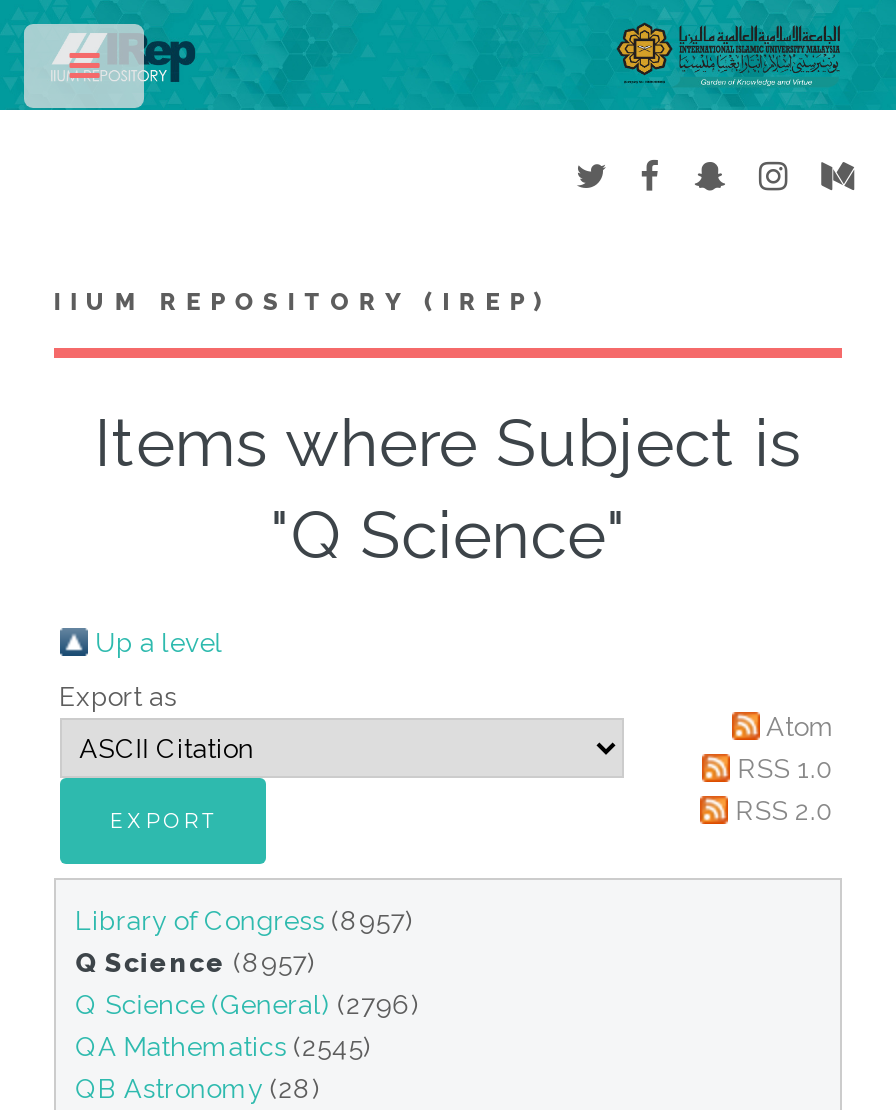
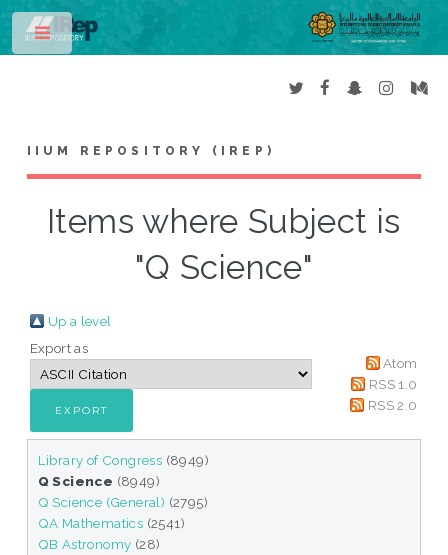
[75,904,414,936] Library of Congress (8957) -> [38,452,209,468] Library of Congress (8949)
[75,946,316,978] Q Science (8957) -> [38,473,160,489] Q Science (8949)
[75,988,420,1020] Q Science (General) (2796) -> [38,494,208,510] Q Science (General) (2795)
[75,1030,372,1062] QA Mathematics (2545) -> [38,515,185,531] QA Mathematics (2541)

